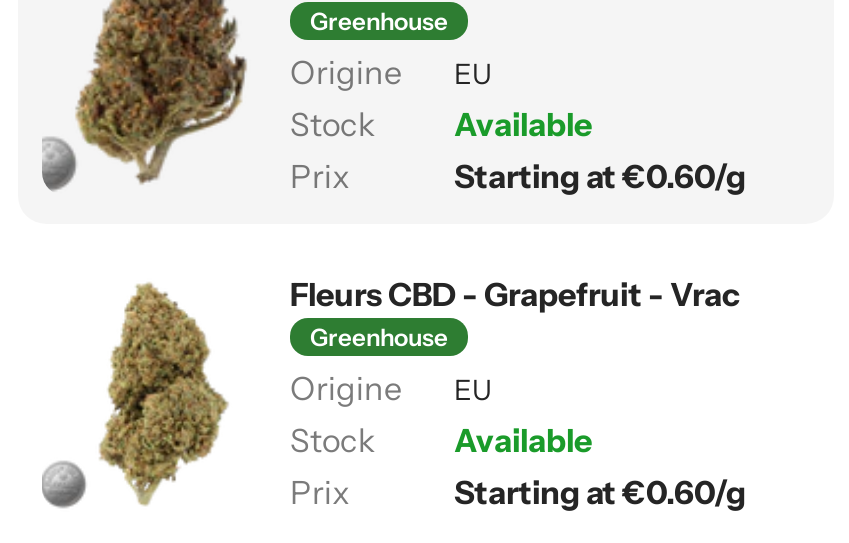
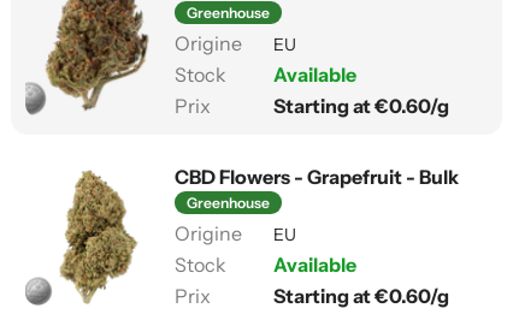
[290,274,740,314] Fleurs CBD - Grapefruit - Vrac -> [175,165,459,189] CBD Flowers - Grapefruit - Bulk

